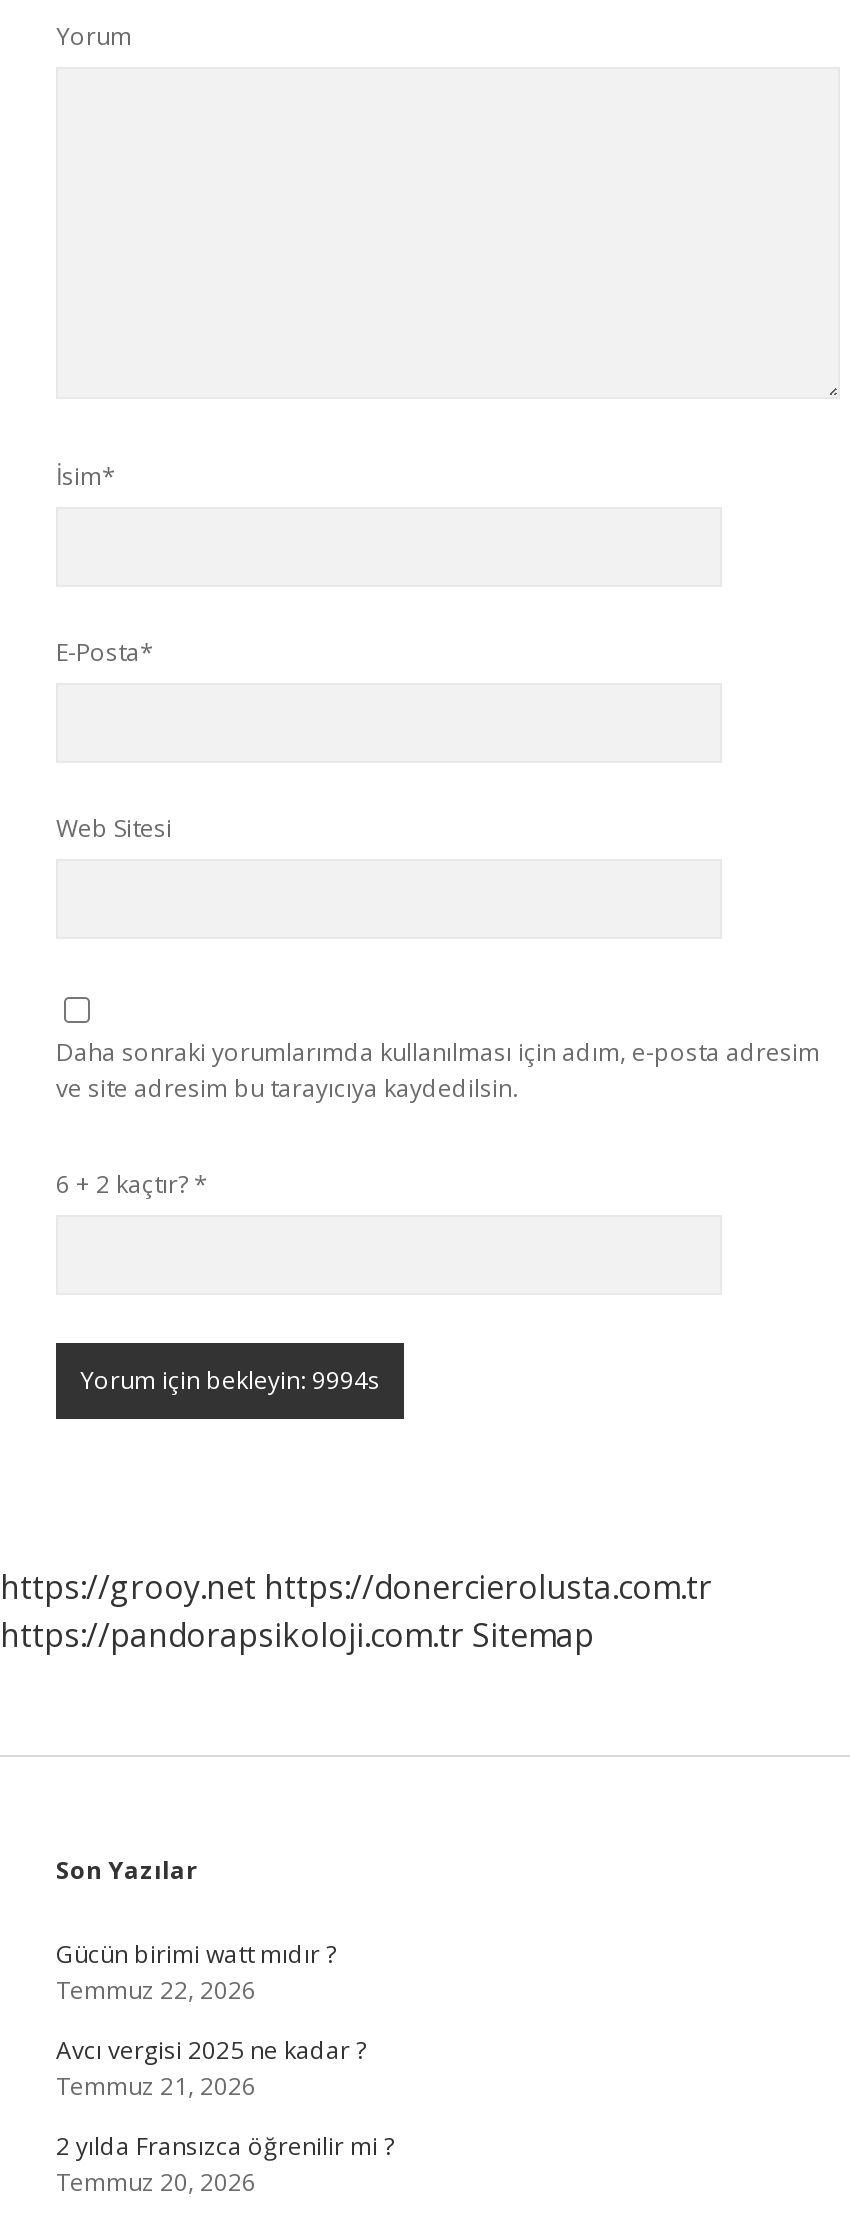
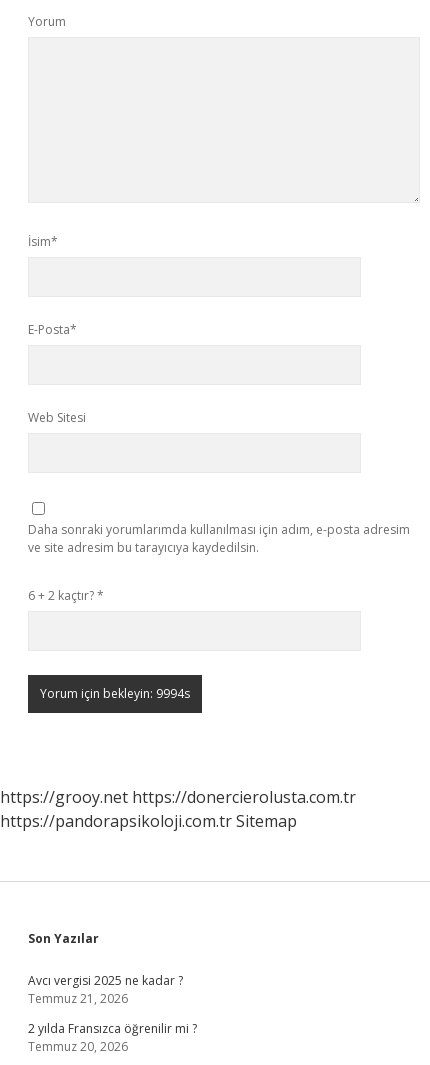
[56,1937,336,2007] Gücün birimi watt mıdır ? | Temmuz 22, 2026 -> none

